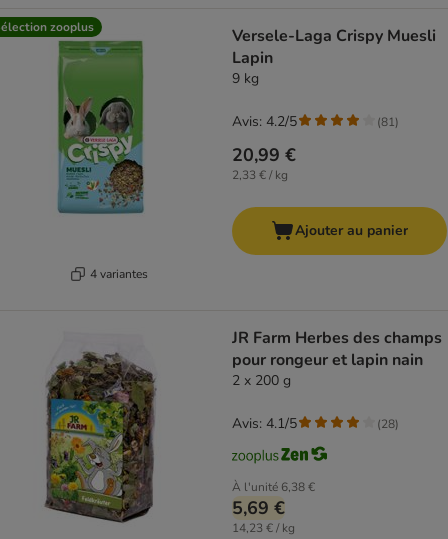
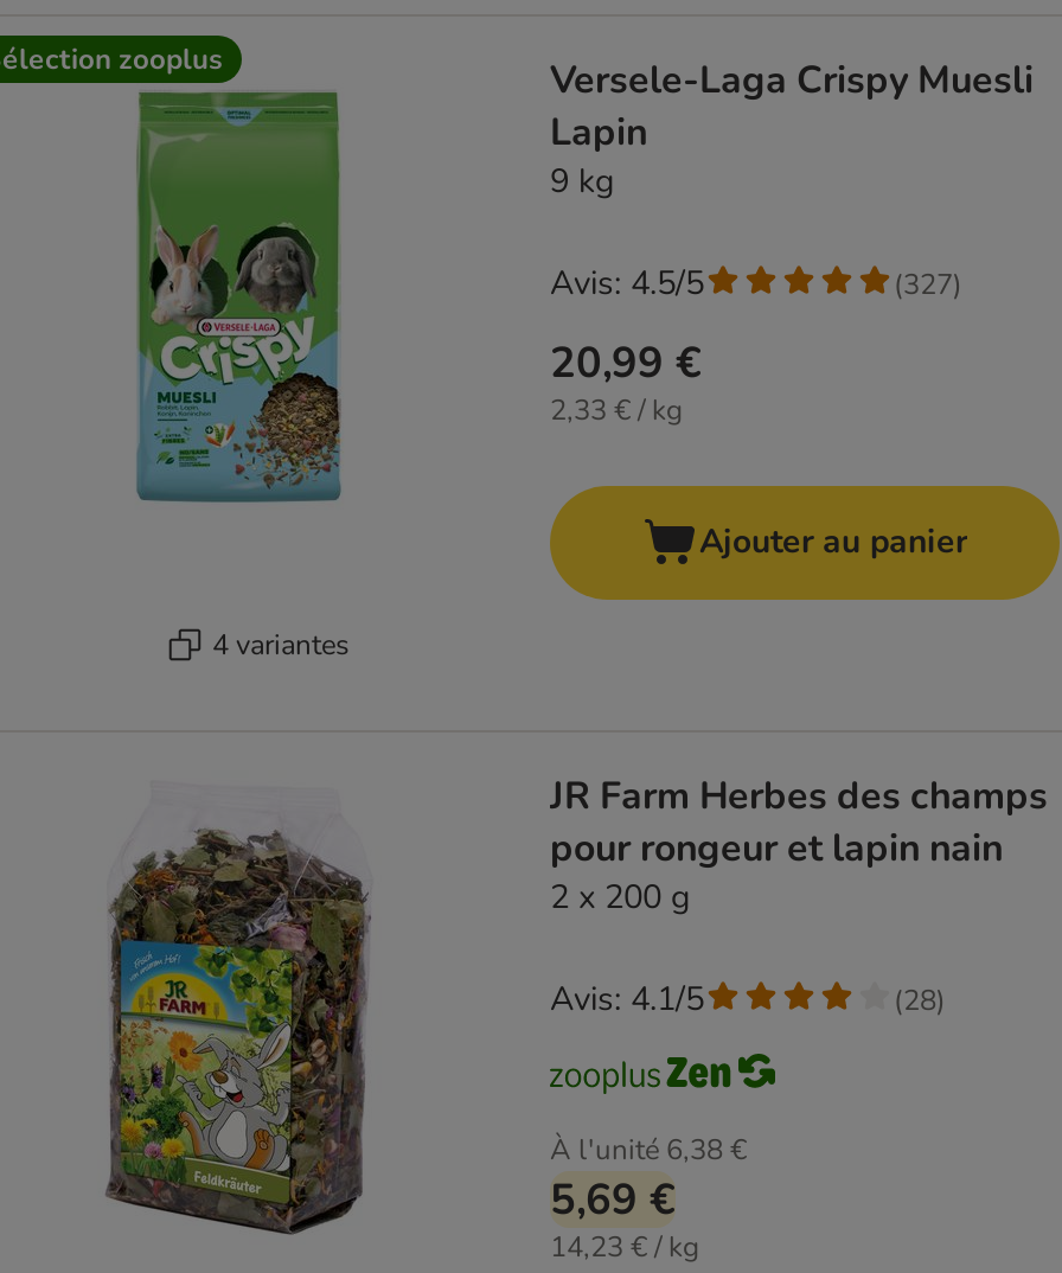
[232,112,297,131] Avis: 4.2/5 -> [550,261,704,306] Avis: 4.5/5
[377,114,399,130] (81) -> [894,265,962,302] (327)

